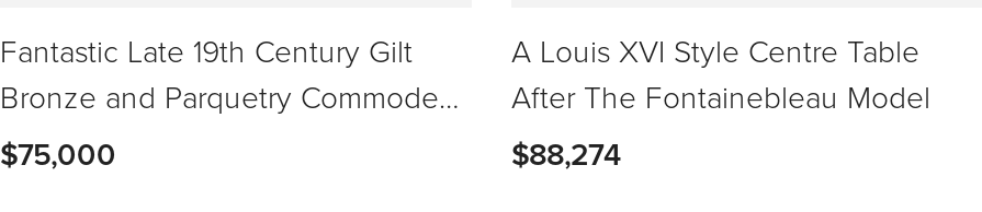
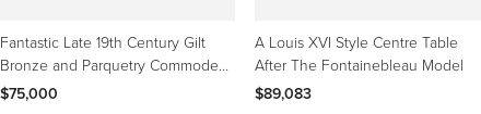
[511,132,621,176] $88,274 -> [255,83,312,104] $89,083

